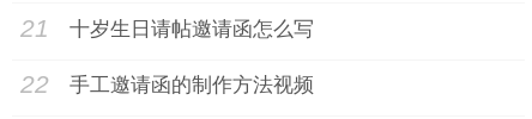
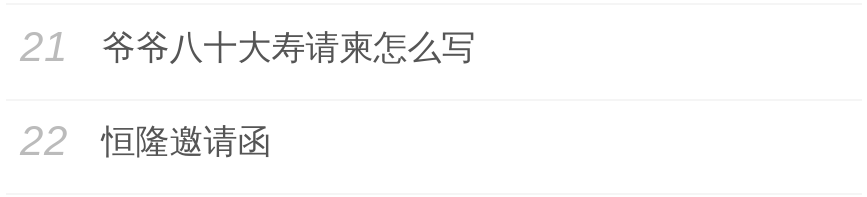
[69,17,314,40] 十岁生日请帖邀请函怎么写 -> [102,28,476,66] 爷爷八十大寿请柬怎么写
[69,74,314,96] 手工邀请函的制作方法视频 -> [102,123,272,161] 恒隆邀请函

